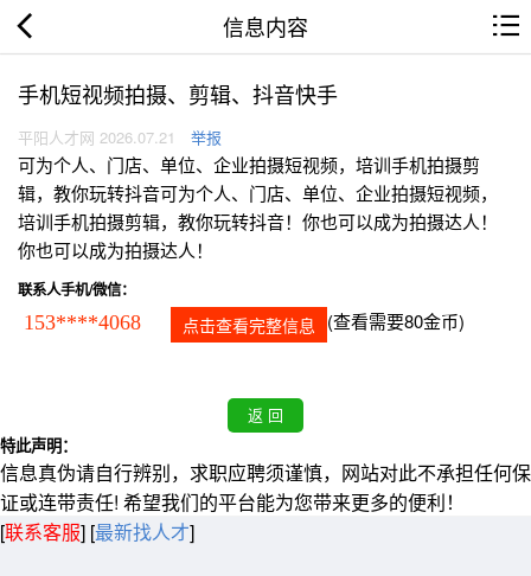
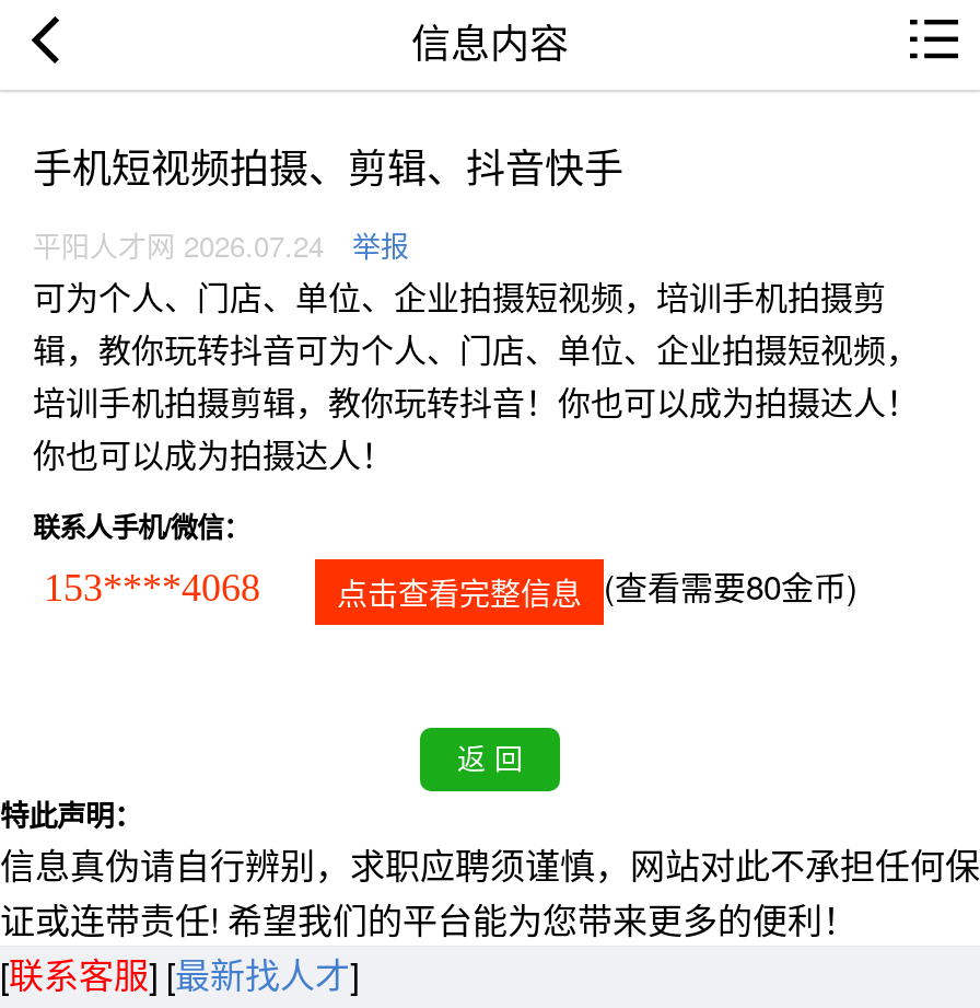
[18,126,222,148] 平阳人才网 2026.07.21 举报 -> [33,225,409,266] 平阳人才网 2026.07.24 举报

